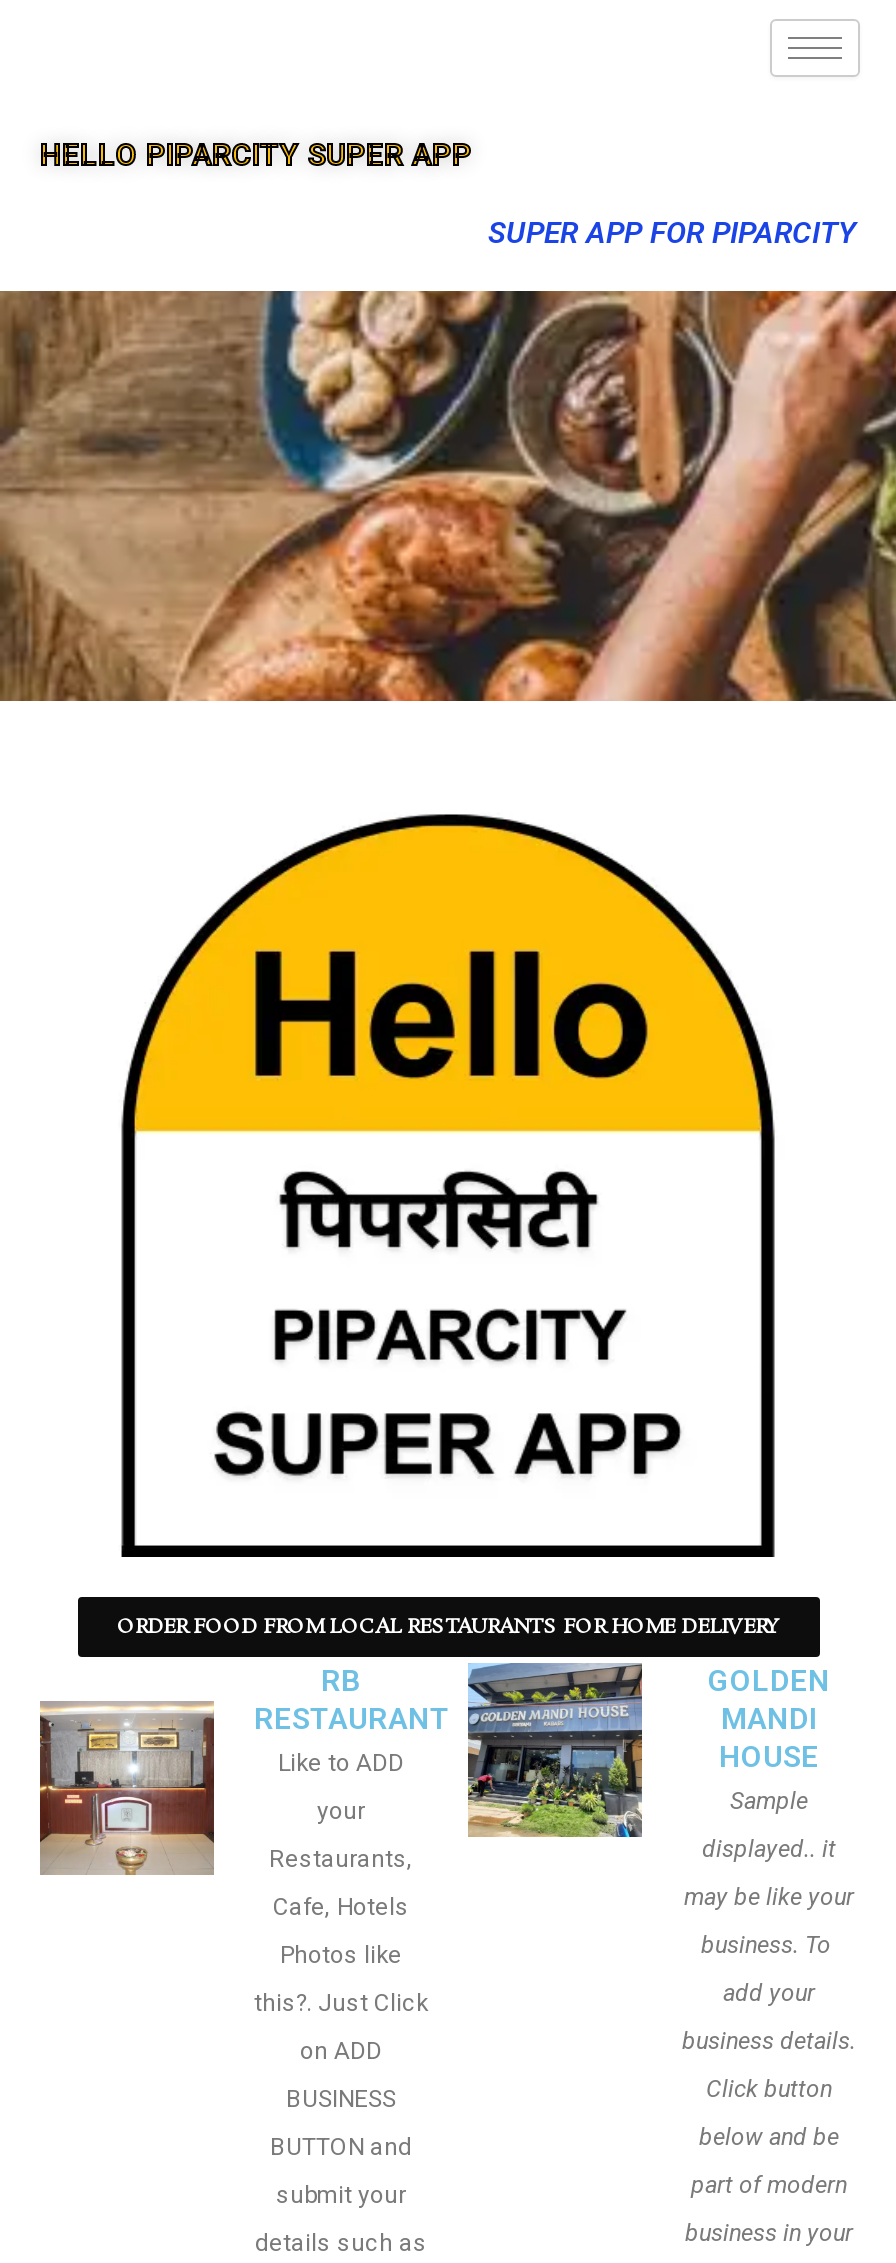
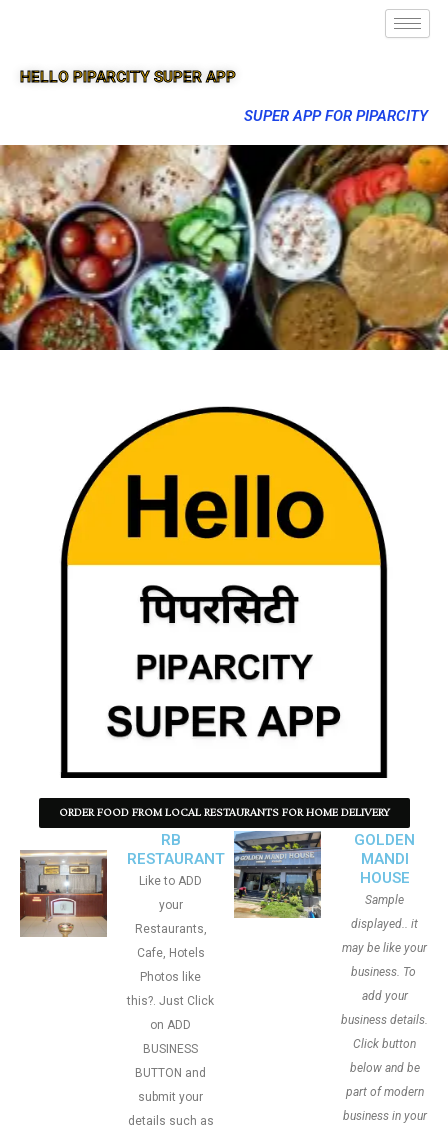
[6,289,890,703] [image] -> [3,144,445,351] [image]

